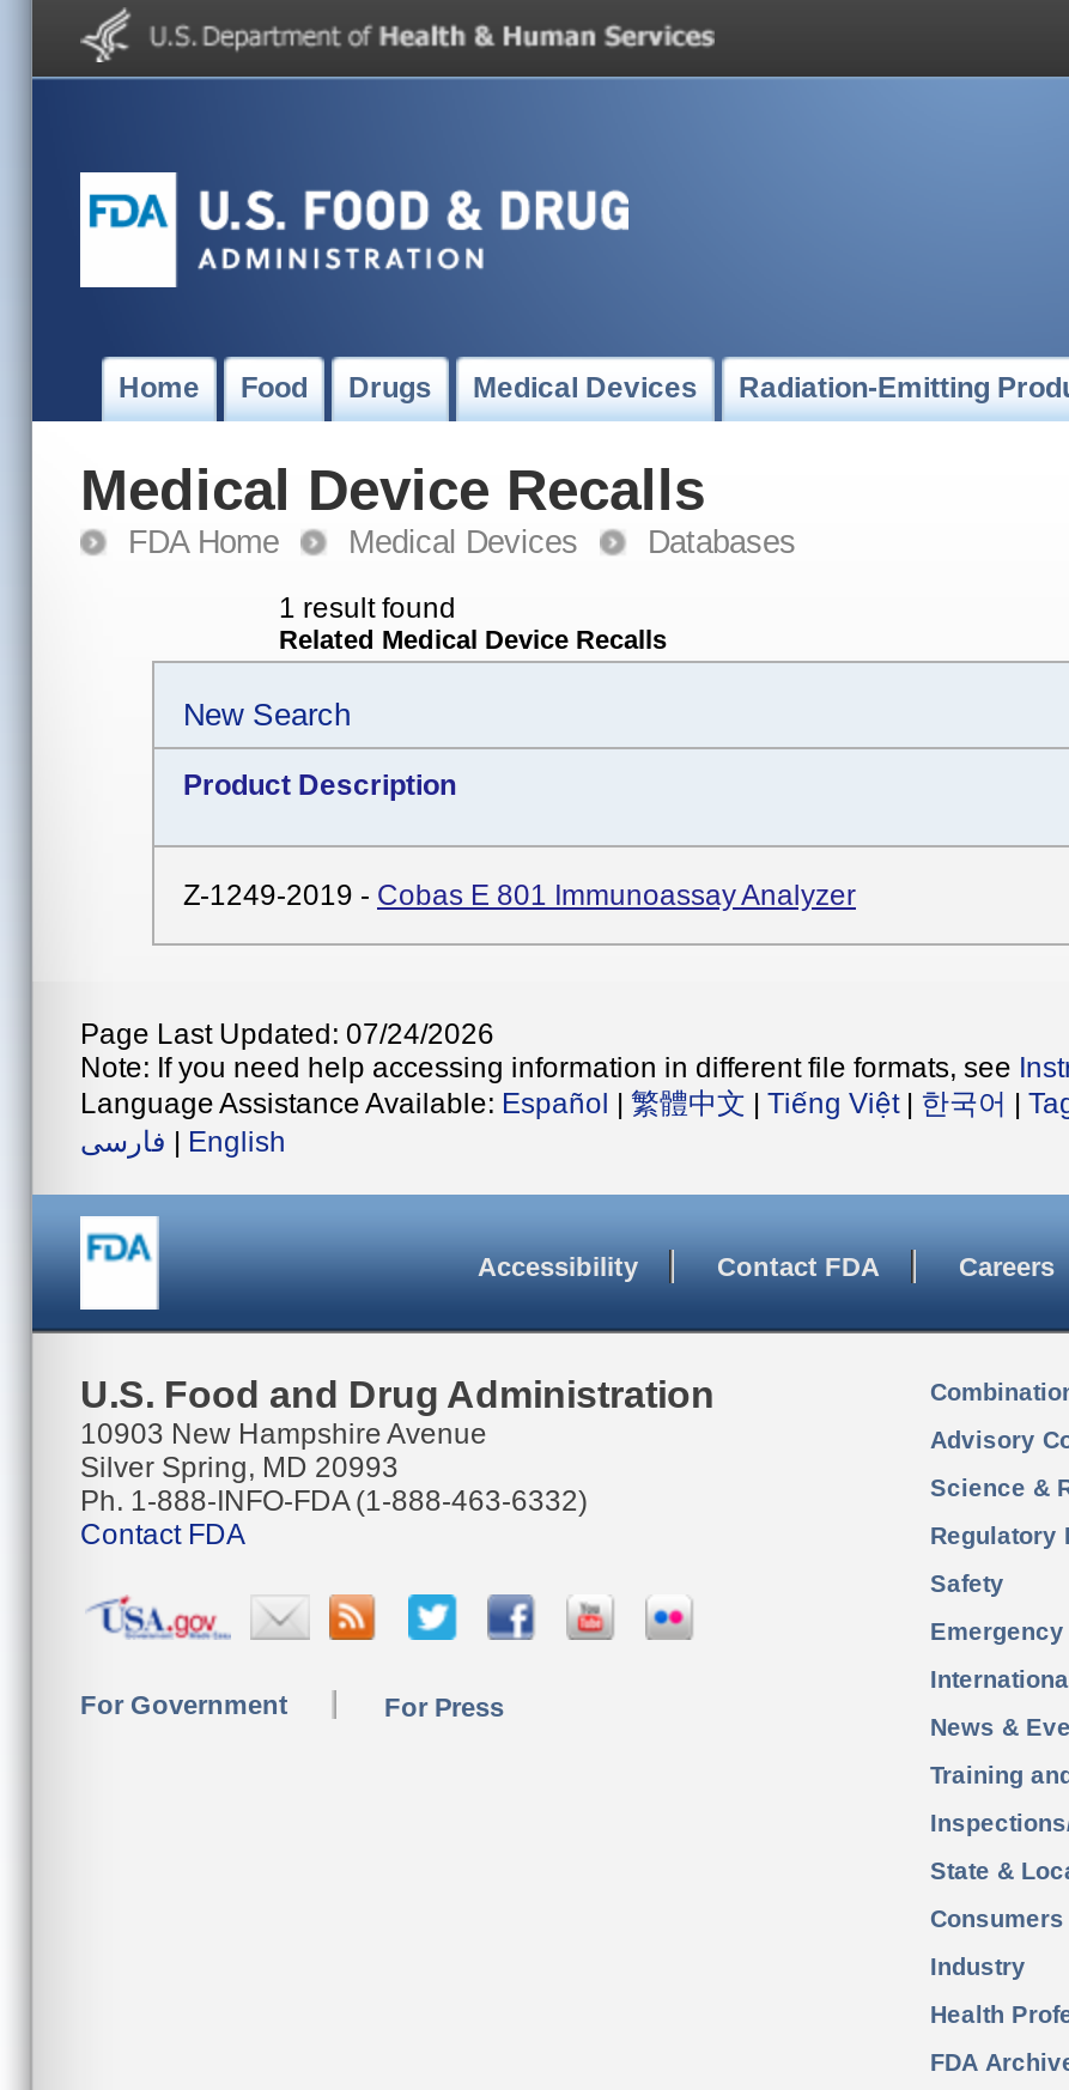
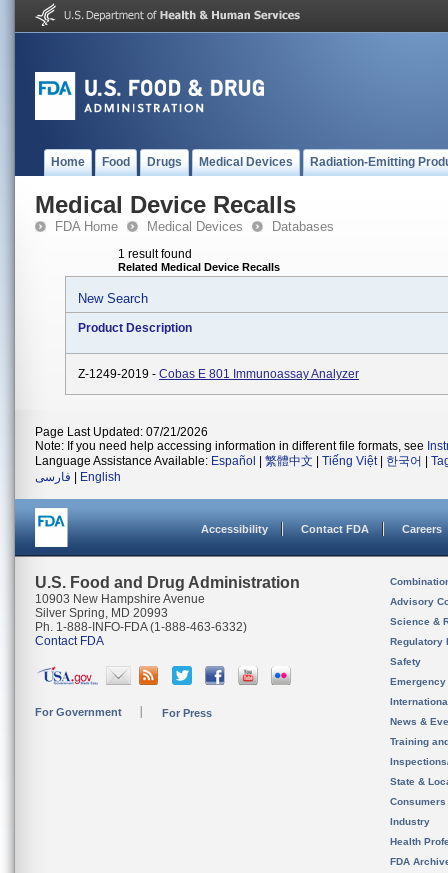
[80,1017,494,1051] Page Last Updated: 07/24/2026 -> [35,425,208,439] Page Last Updated: 07/21/2026

